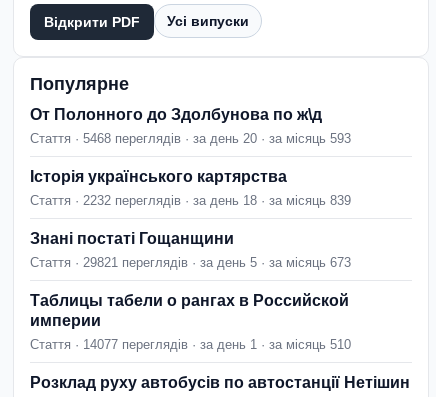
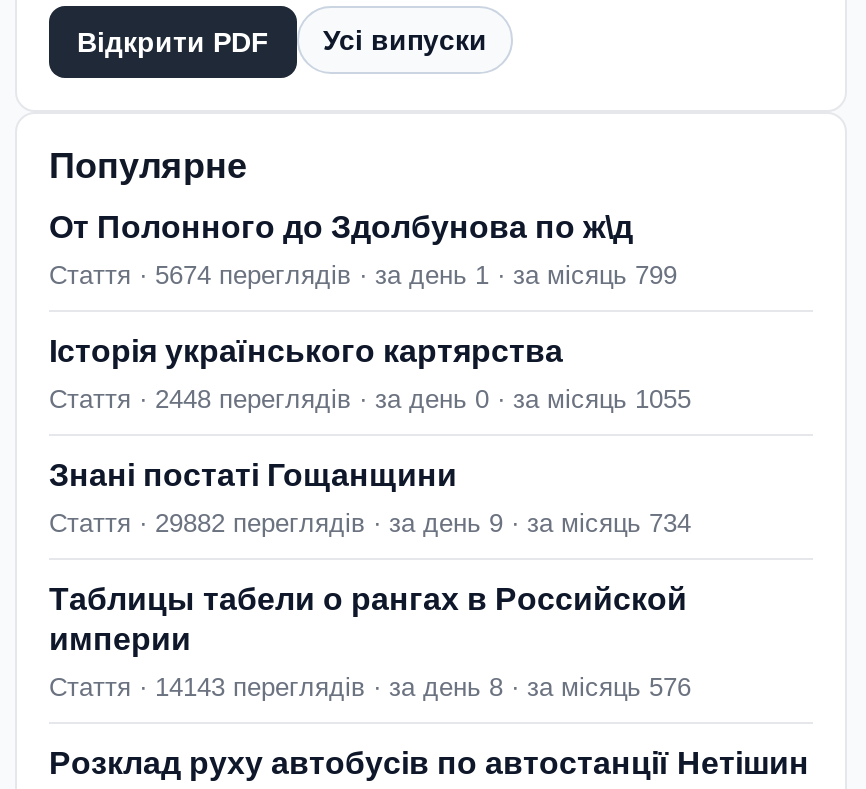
[30,131,351,146] Стаття · 5468 переглядів · за день 20 · за місяць 593 -> [49,261,677,291] Стаття · 5674 переглядів · за день 1 · за місяць 799
[30,193,351,208] Стаття · 2232 переглядів · за день 18 · за місяць 839 -> [49,385,691,415] Стаття · 2448 переглядів · за день 0 · за місяць 1055
[30,255,351,270] Стаття · 29821 переглядів · за день 5 · за місяць 673 -> [49,509,691,539] Стаття · 29882 переглядів · за день 9 · за місяць 734
[30,337,351,352] Стаття · 14077 переглядів · за день 1 · за місяць 510 -> [49,673,691,703] Стаття · 14143 переглядів · за день 8 · за місяць 576

